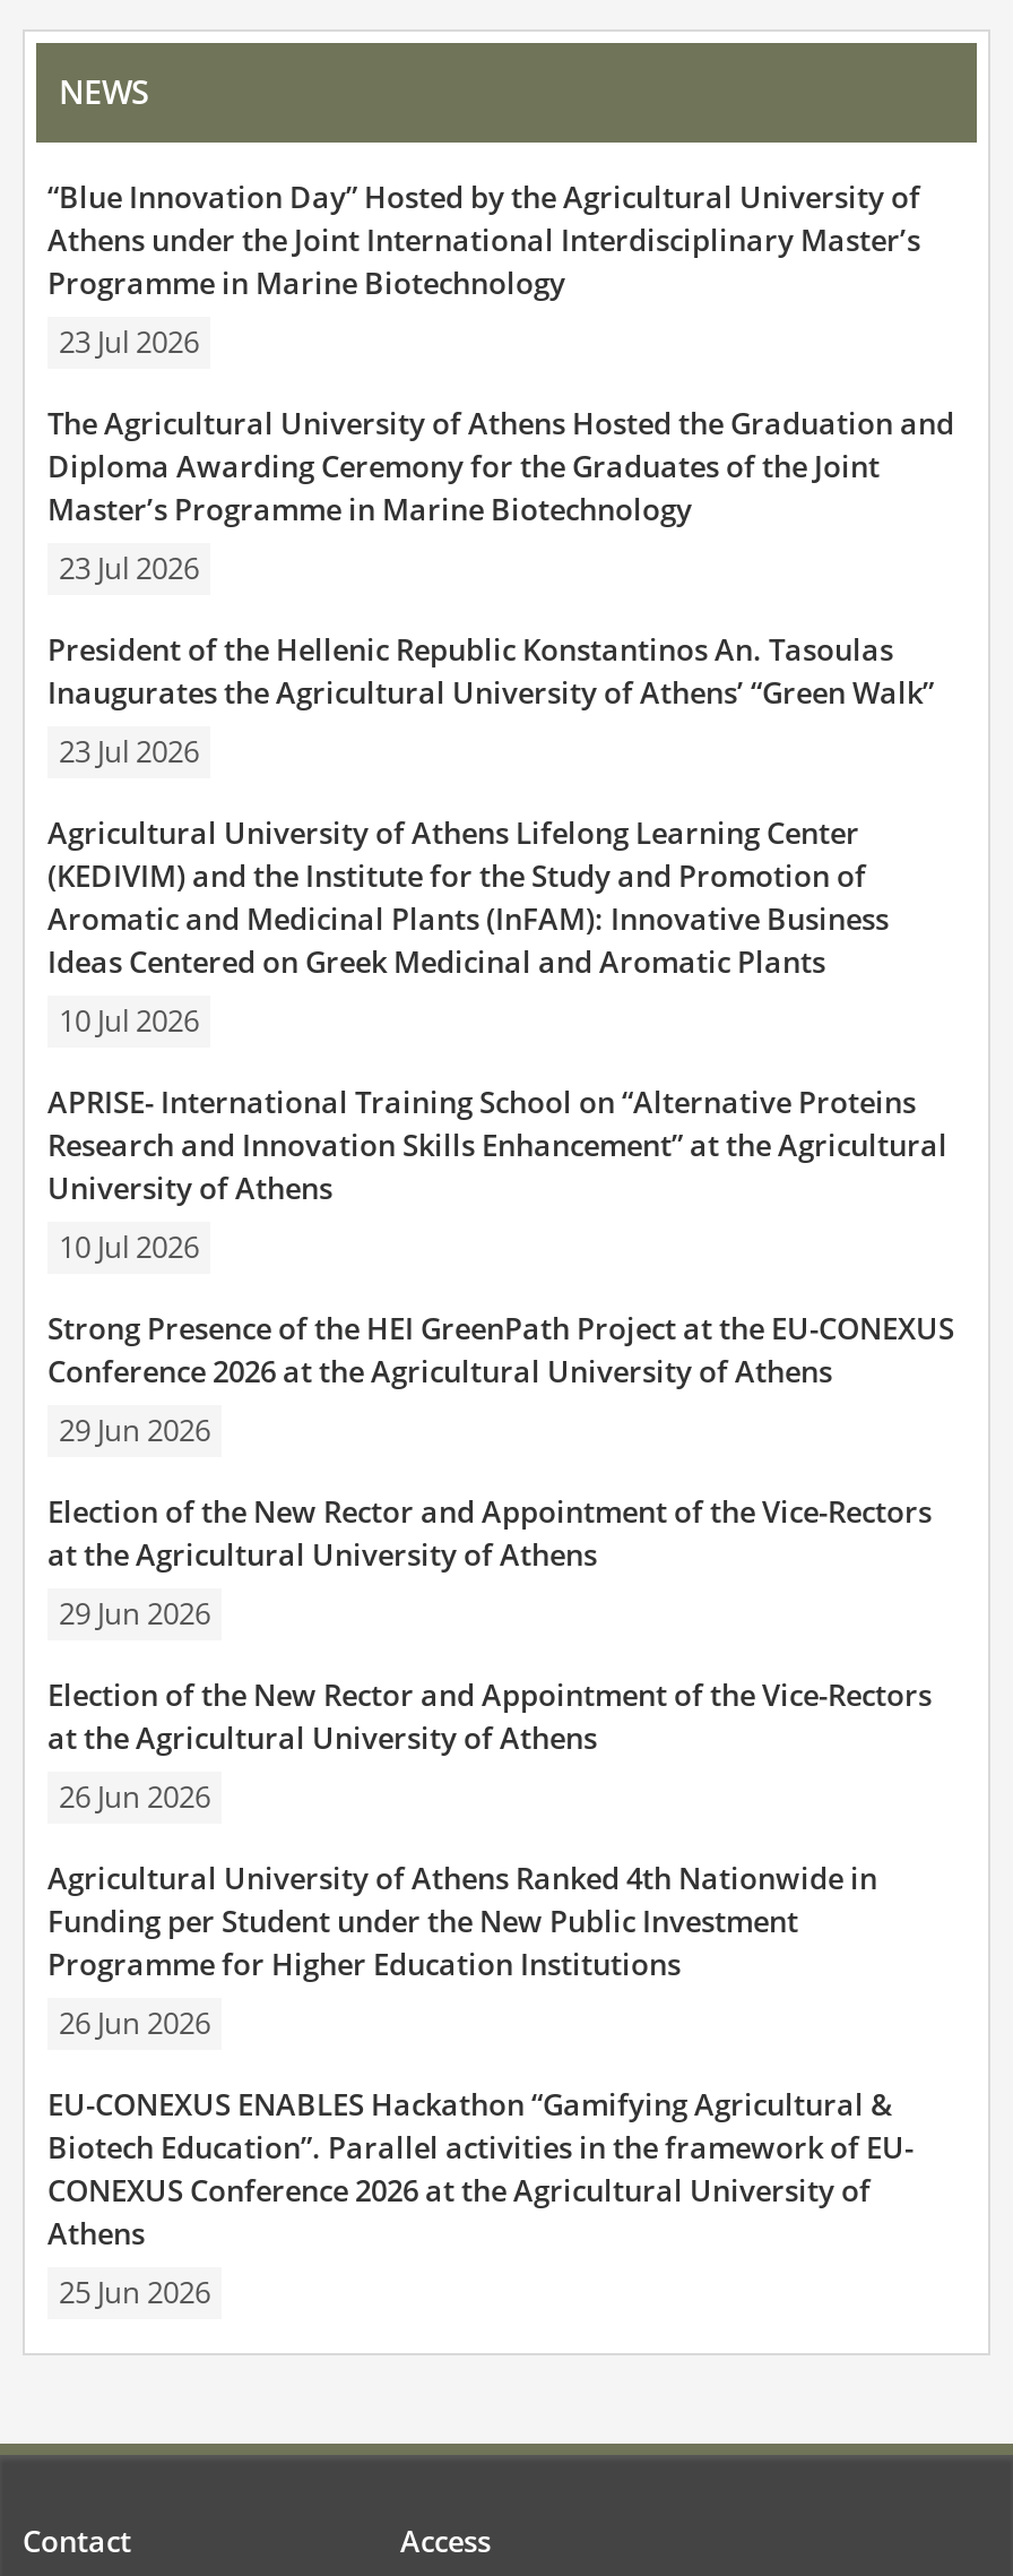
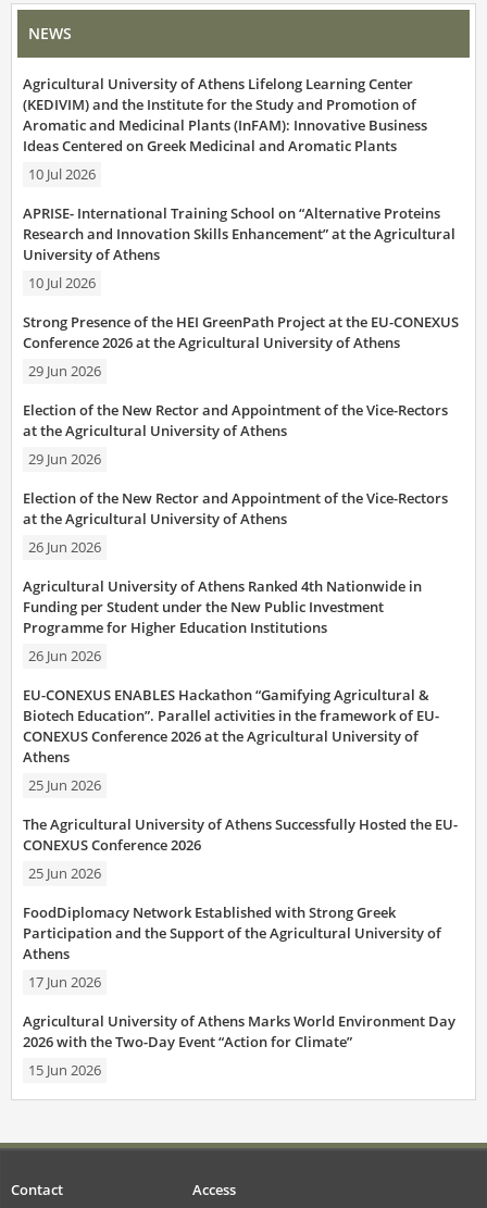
[47,176,954,771] “Blue Innovation Day” Hosted by the Agricultural University of | Athens under the Joint International Interdisciplinary Master’s | Programme in Marine Biotechnology | 23 Jul 2026 | The Agricultural University of Athens Hosted the Graduation and | Diploma Awarding Ceremony for the Graduates of the Joint | Master’s Programme in Marine Biotechnology | 23 Jul 2026 | President of the Hellenic Republic Konstantinos An. Tasoulas | Inaugurates the Agricultural University of Athens’ “Green Walk” | 23 Jul 2026 -> none
moved [47,812,954,2312] -> [23,74,459,795]: Agricultural University of Athens Lifelong Learning Center | (KEDIVIM) and the Institute for the Study and Promotion of | Aromatic and Medicinal Plants (InFAM): Innovative Business | ... | Athens | 25 Jun 2026
none -> [23,814,458,1079] The Agricultural University of Athens Successfully Hosted the EU- | CONEXUS Conference 2026 | 25 Jun 2026 | FoodDiplomacy Network Established with Strong Greek | Participation and the Support of the Agricultural University of | Athens | 17 Jun 2026 | Agricultural University of Athens Marks World Environment Day | 2026 with the Two-Day Event “Action for Climate” | 15 Jun 2026

